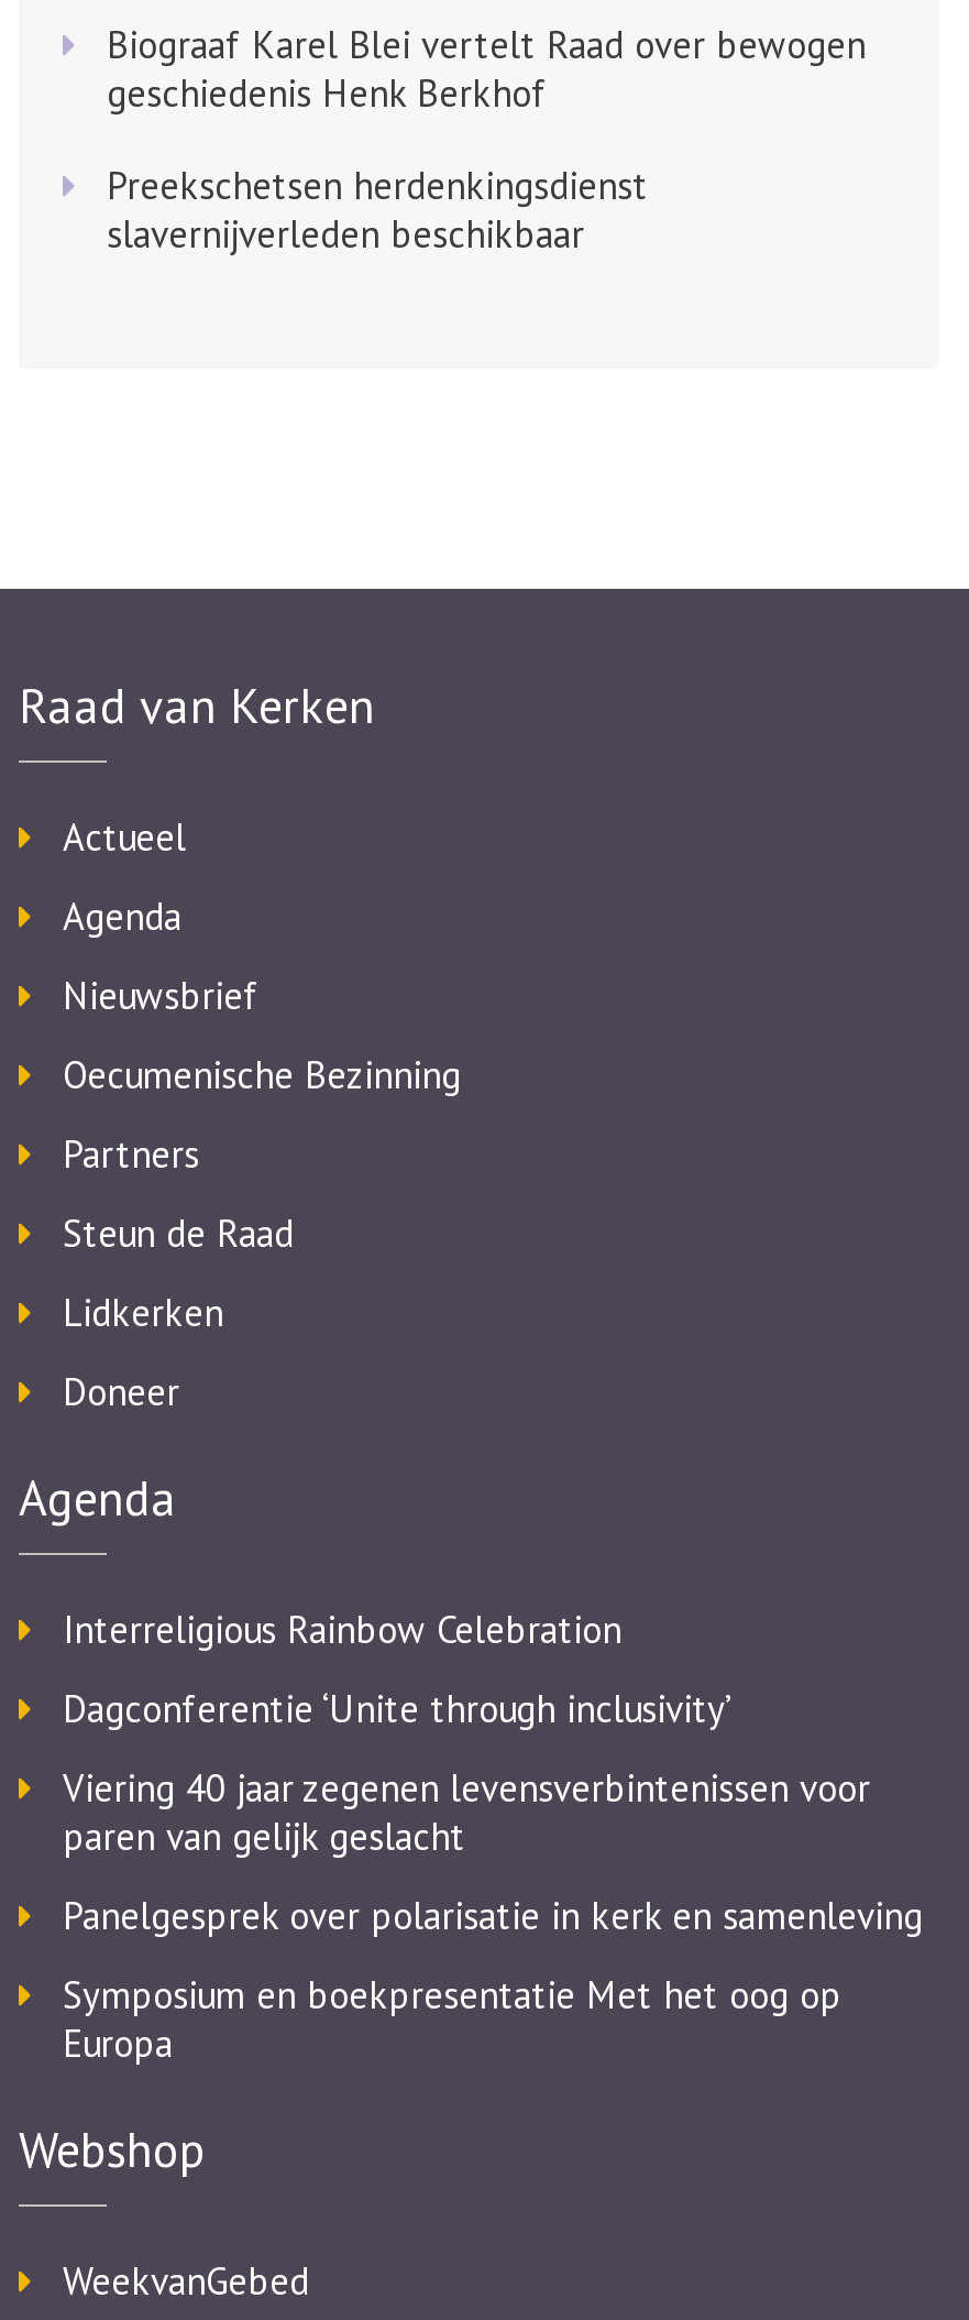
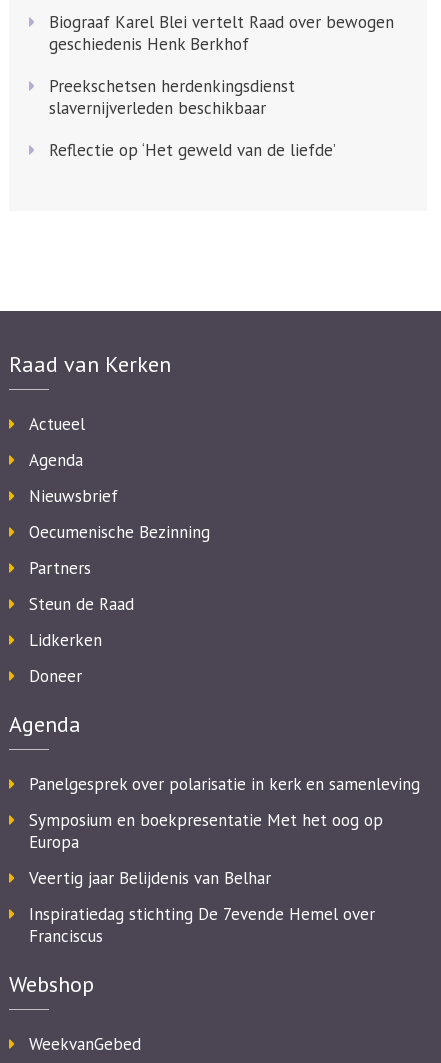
none -> [49,139,336,161] Reflectie op ‘Het geweld van de liefde’
moved [19,674,461,1528] -> [9,350,210,738]: Raad van Kerken | Actueel | Agenda | ... | Doneer | Agenda
[63,1605,870,1860] Interreligious Rainbow Celebration | Dagconferentie ‘Unite through inclusivity’ | Viering 40 jaar zegenen levensverbintenissen voor | paren van gelijk geslacht -> none
moved [63,1891,923,2067] -> [29,773,420,853]: Panelgesprek over polarisatie in kerk en samenleving | Symposium en boekpresentatie Met het oog op | Europa
none -> [29,867,375,947] Veertig jaar Belijdenis van Belhar | Inspiratiedag stichting De 7evende Hemel over | Franciscus

